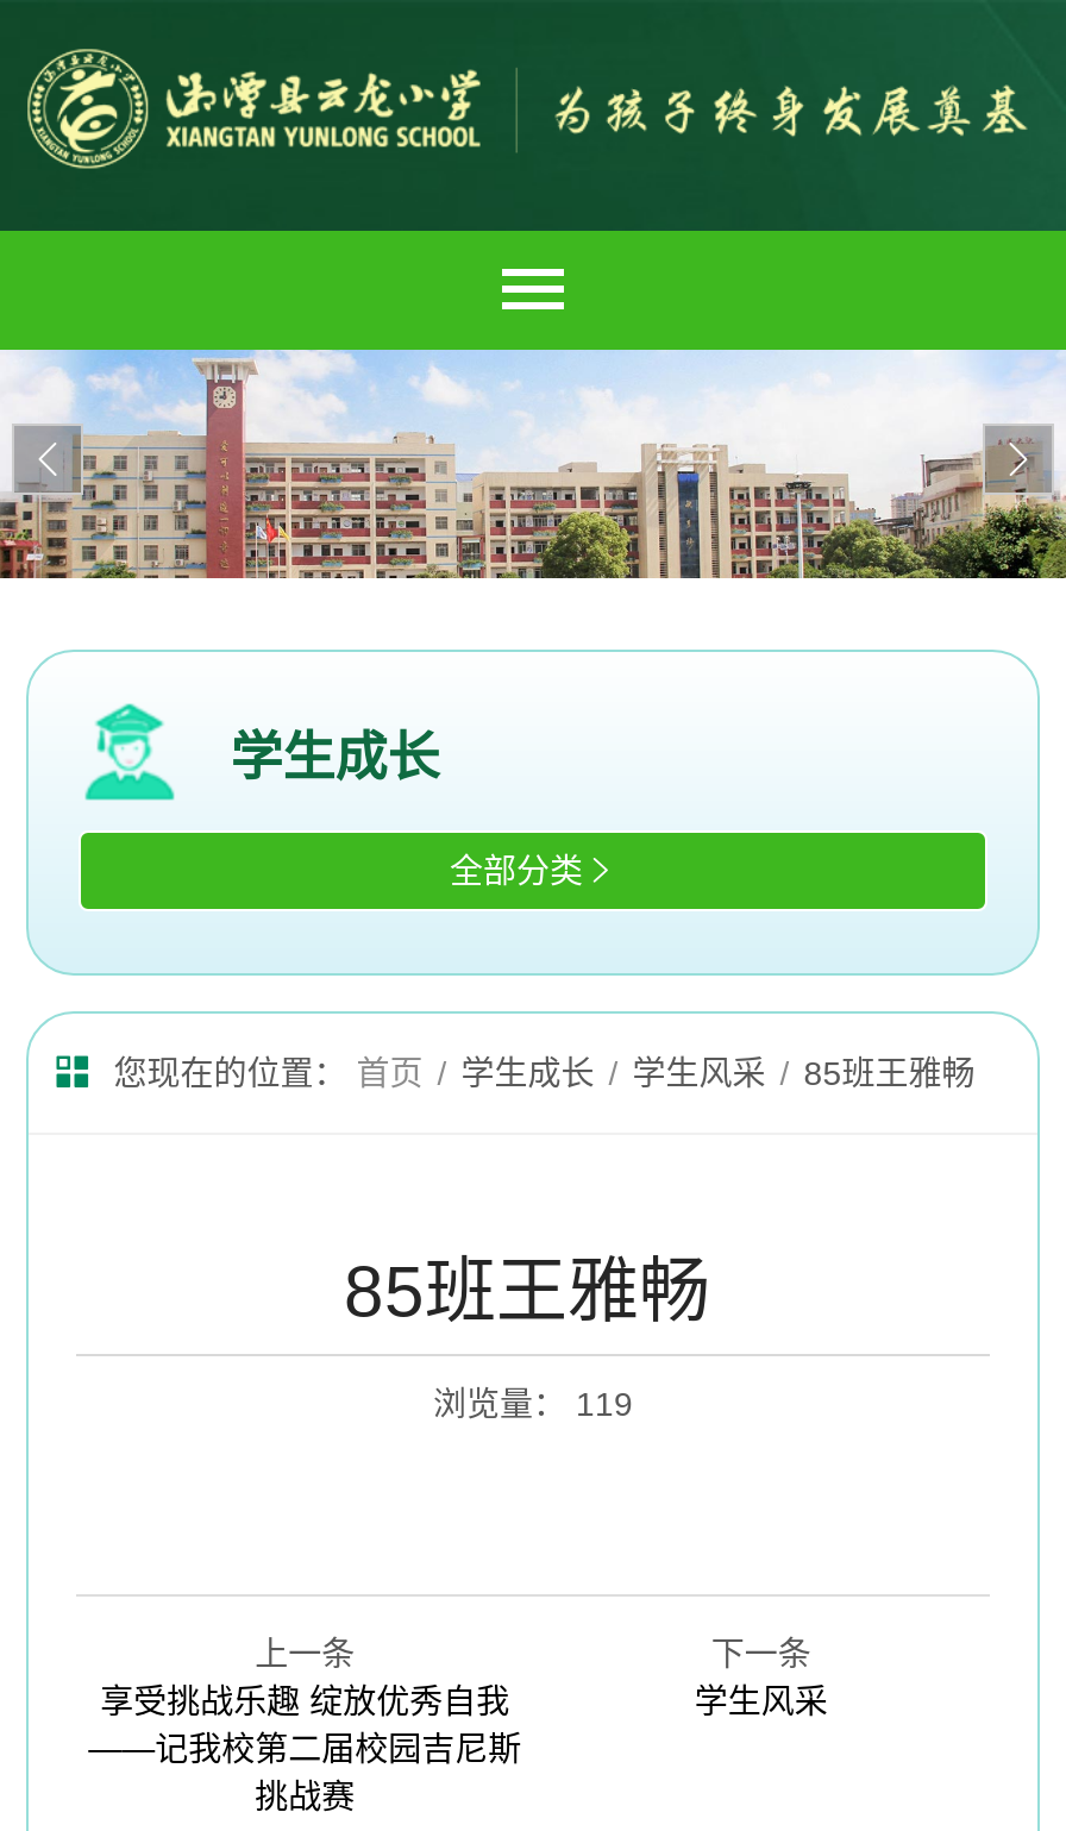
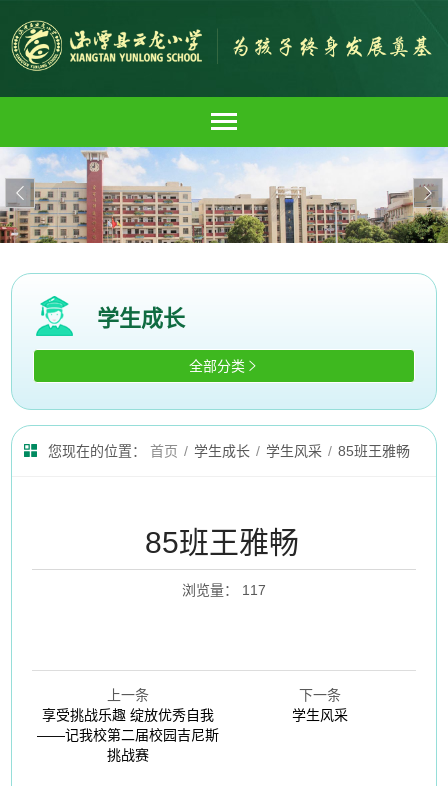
[433,1385,633,1423] 浏览量： 119 -> [182,582,266,598] 浏览量： 117

